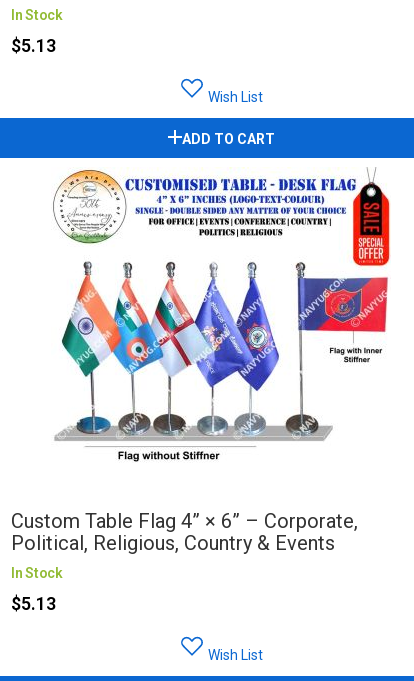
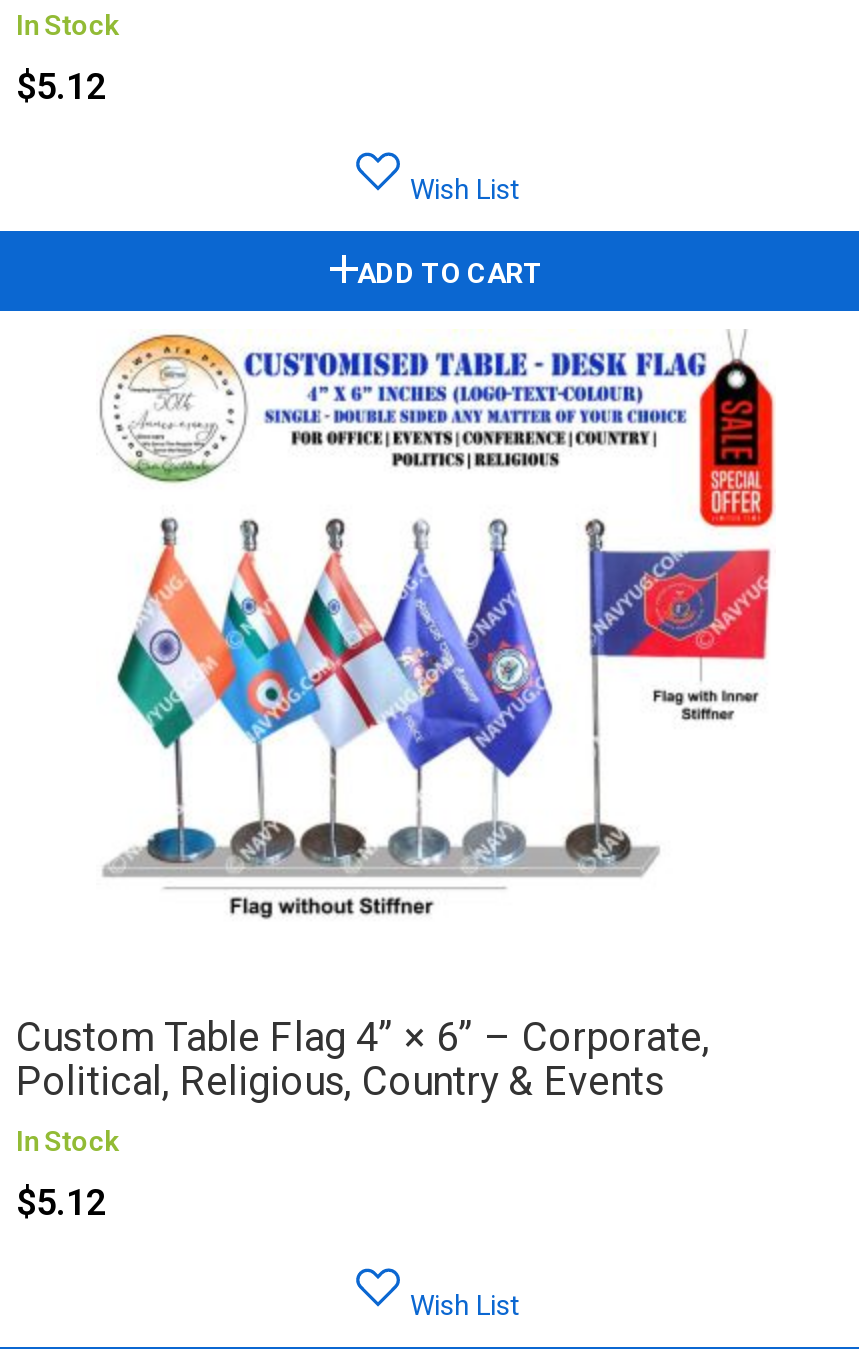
[11,35,56,56] $5.13 -> [16,65,106,107] $5.12
[11,593,56,614] $5.13 -> [16,1181,106,1223] $5.12

